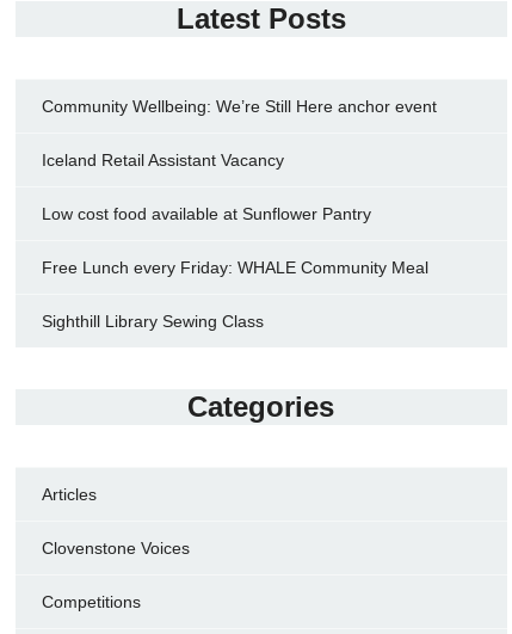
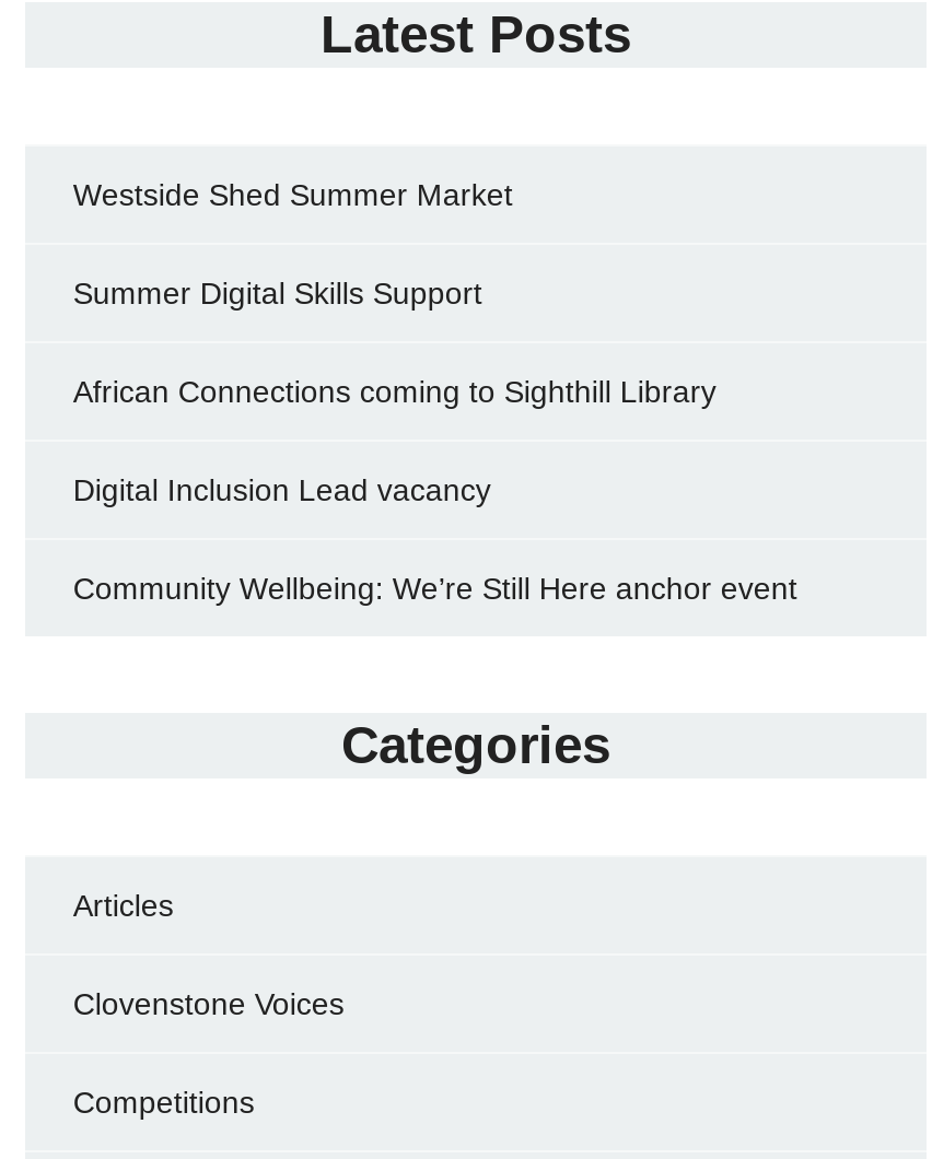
none -> [73,177,716,507] Westside Shed Summer Market | Summer Digital Skills Support | African Connections coming to Sighthill Library | Digital Inclusion Lead vacancy
moved [42,97,437,116] -> [73,571,797,606]: Community Wellbeing: We’re Still Here anchor event
[42,150,428,331] Iceland Retail Assistant Vacancy | Low cost food available at Sunflower Pantry | Free Lunch every Friday: WHALE Community Meal | Sighthill Library Sewing Class -> none

